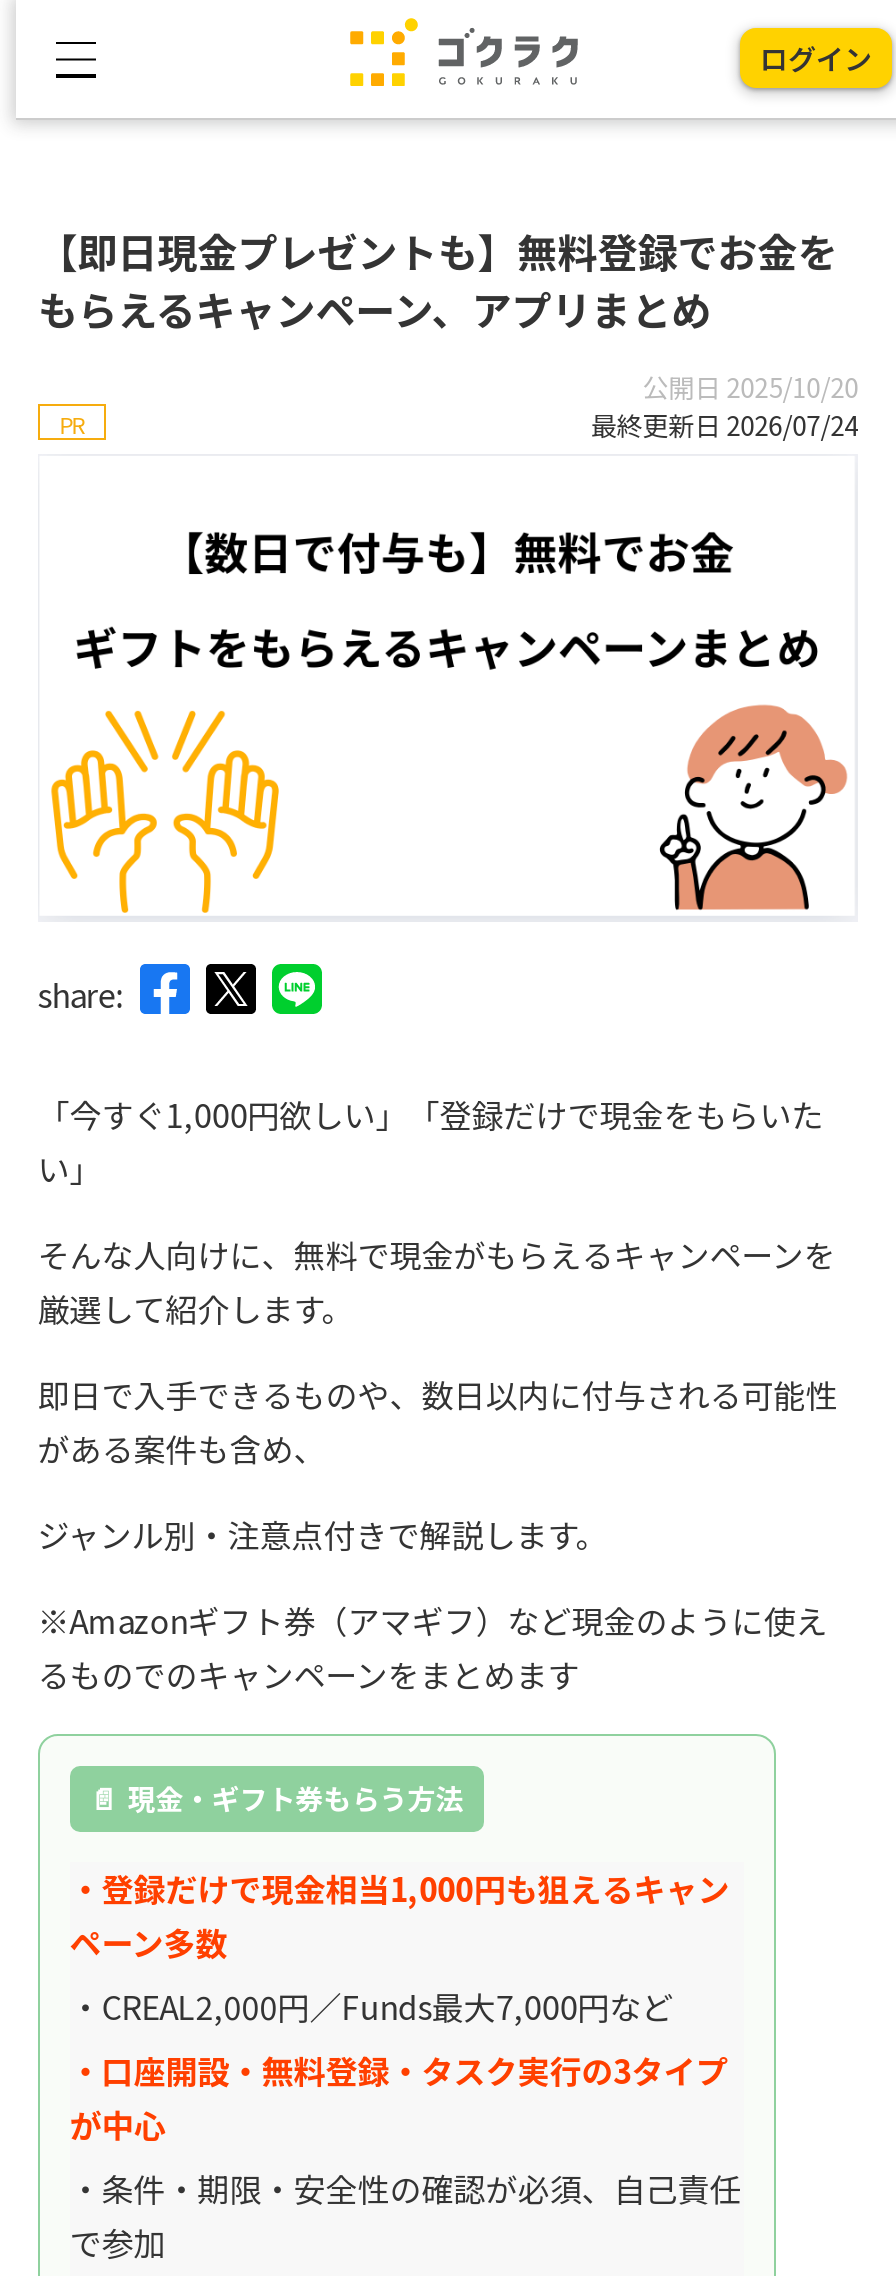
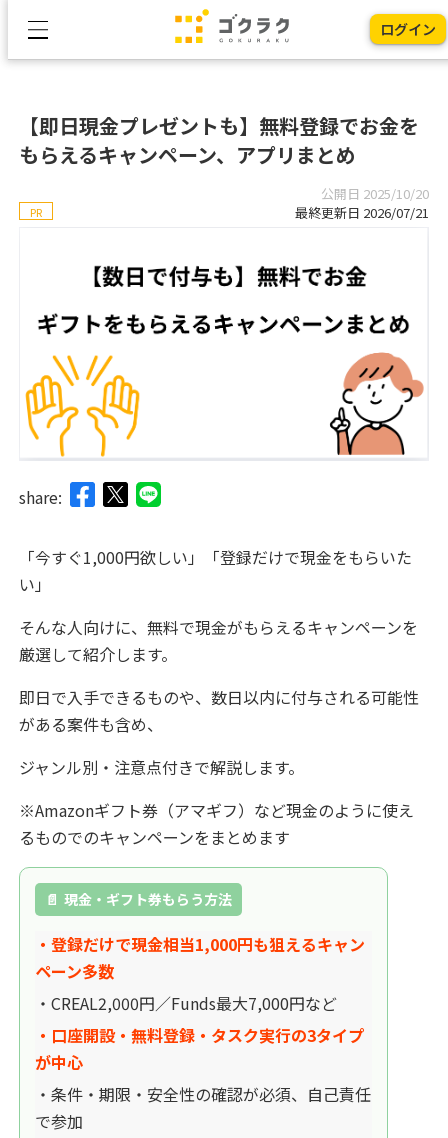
[590,407,858,445] 最終更新日 2026/07/24 -> [295,203,429,222] 最終更新日 2026/07/21

